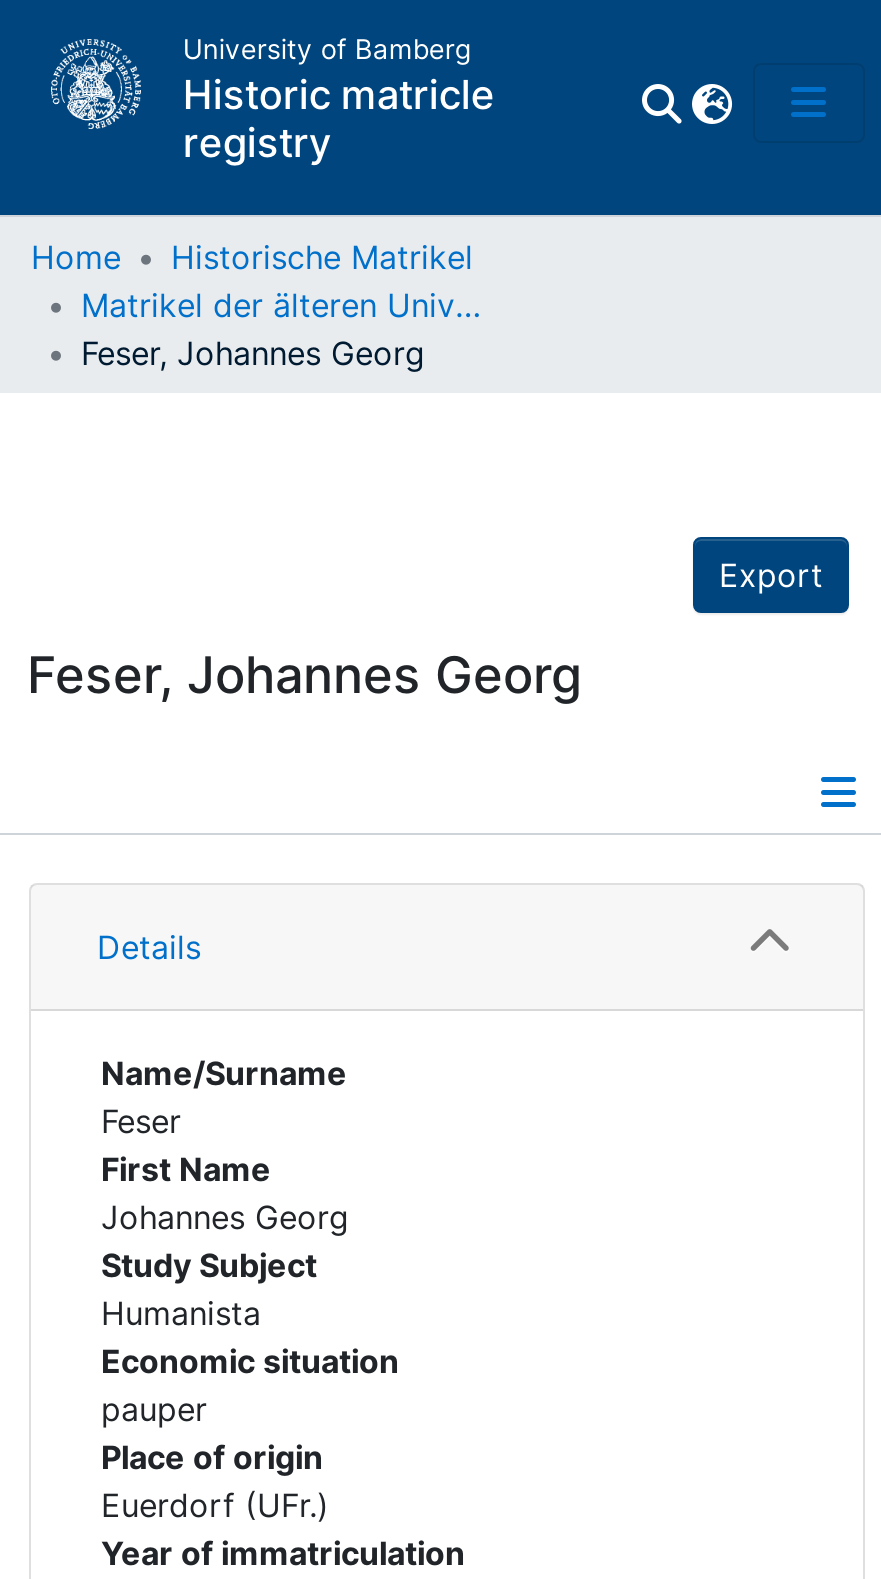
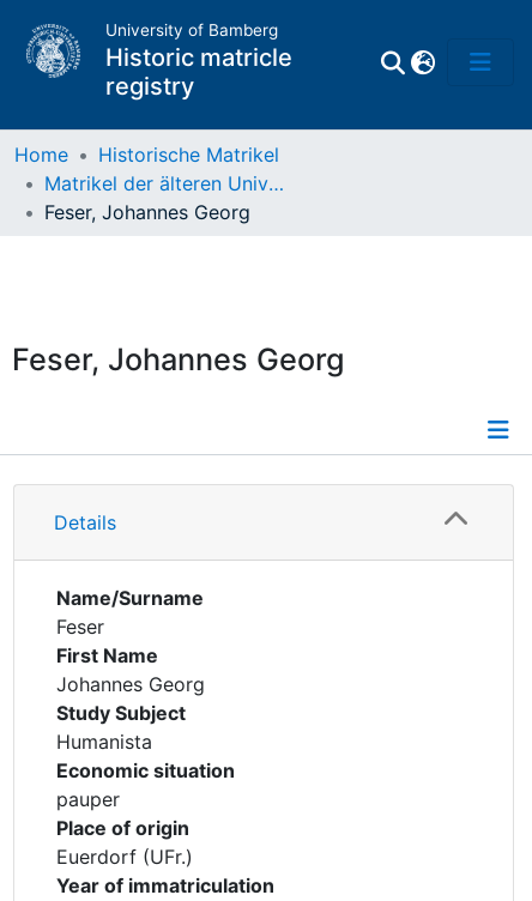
[719,555,823,595] Export -> none

